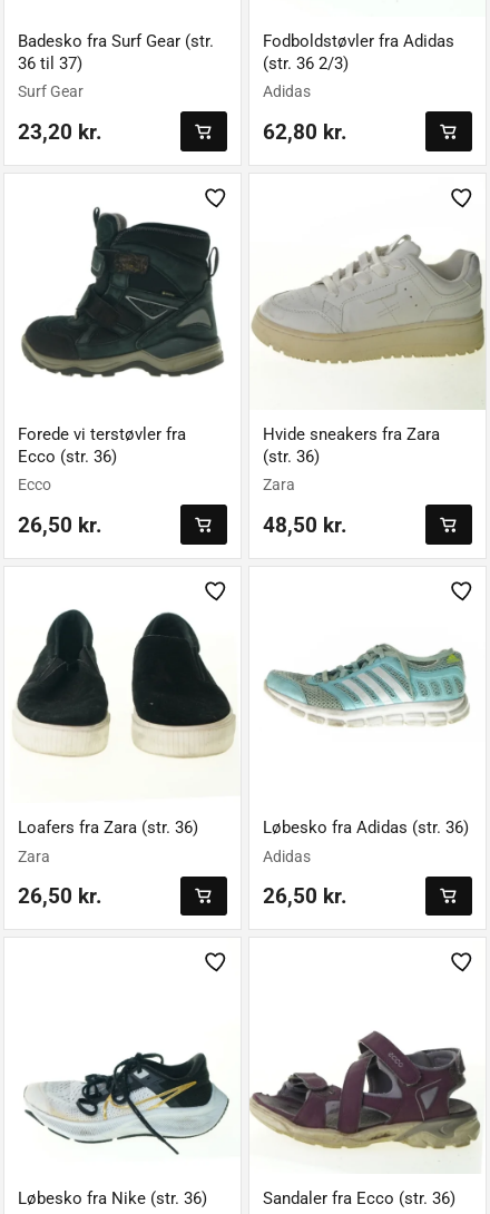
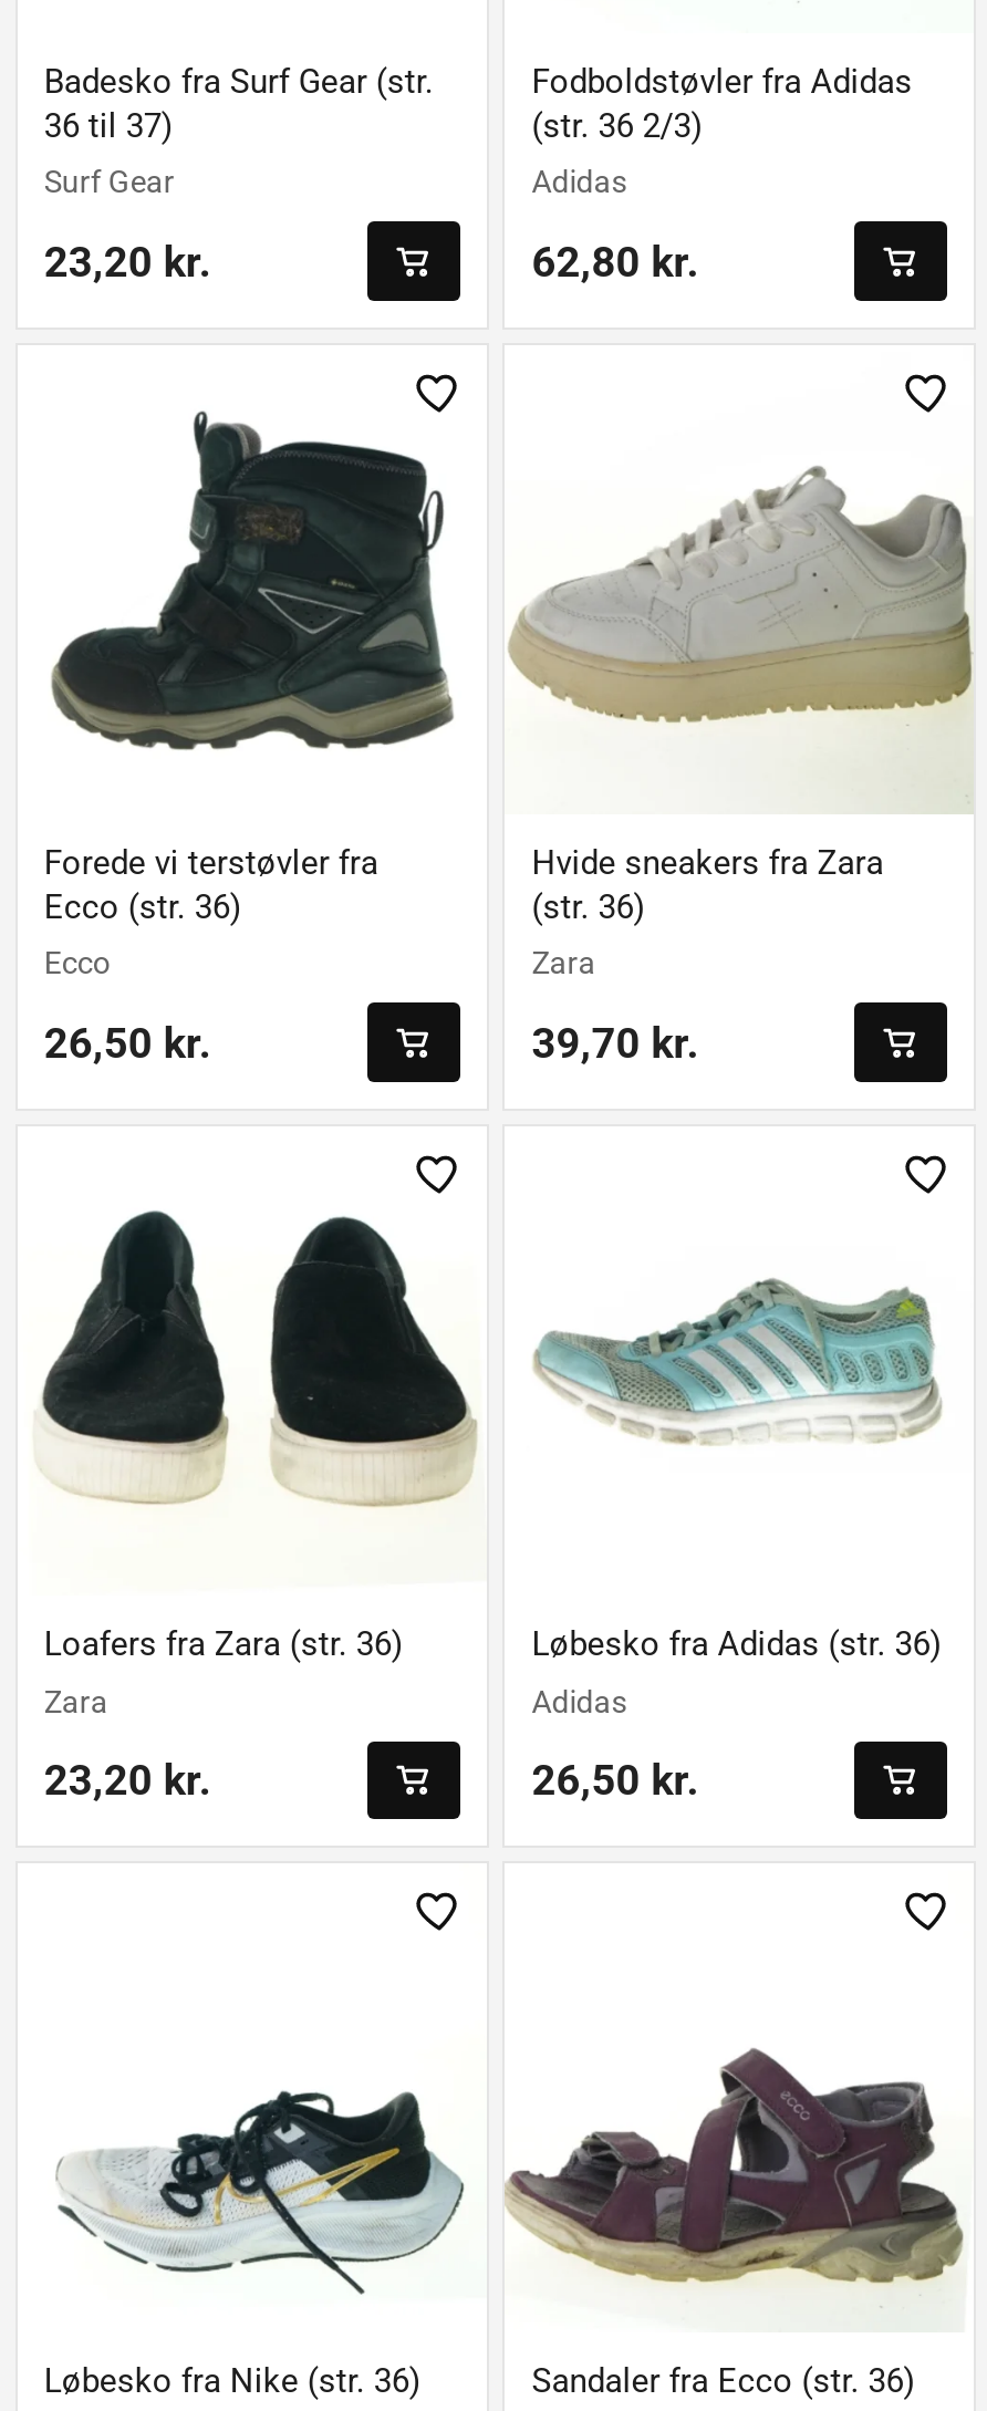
[263,512,348,538] 48,50 kr. -> [532,1017,700,1068] 39,70 kr.
[18,883,102,908] 26,50 kr. -> [44,1754,212,1805] 23,20 kr.

